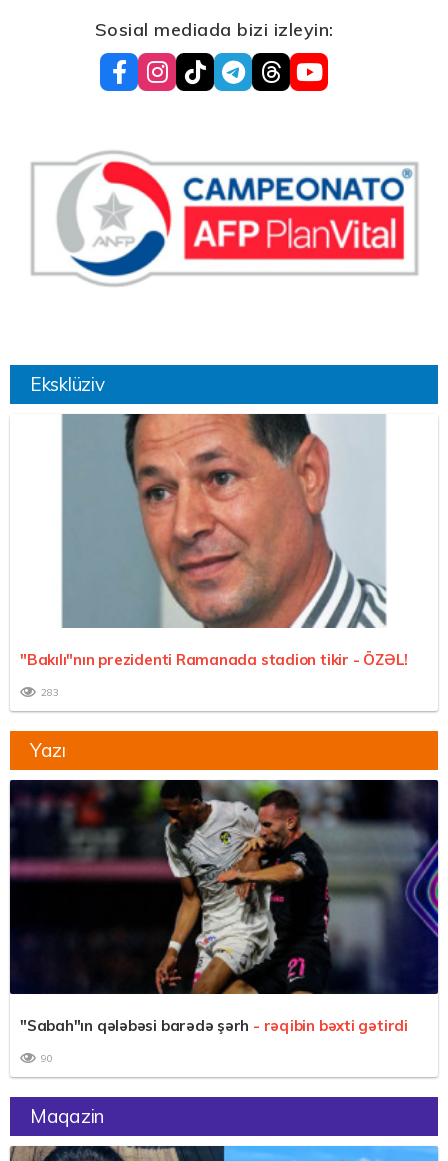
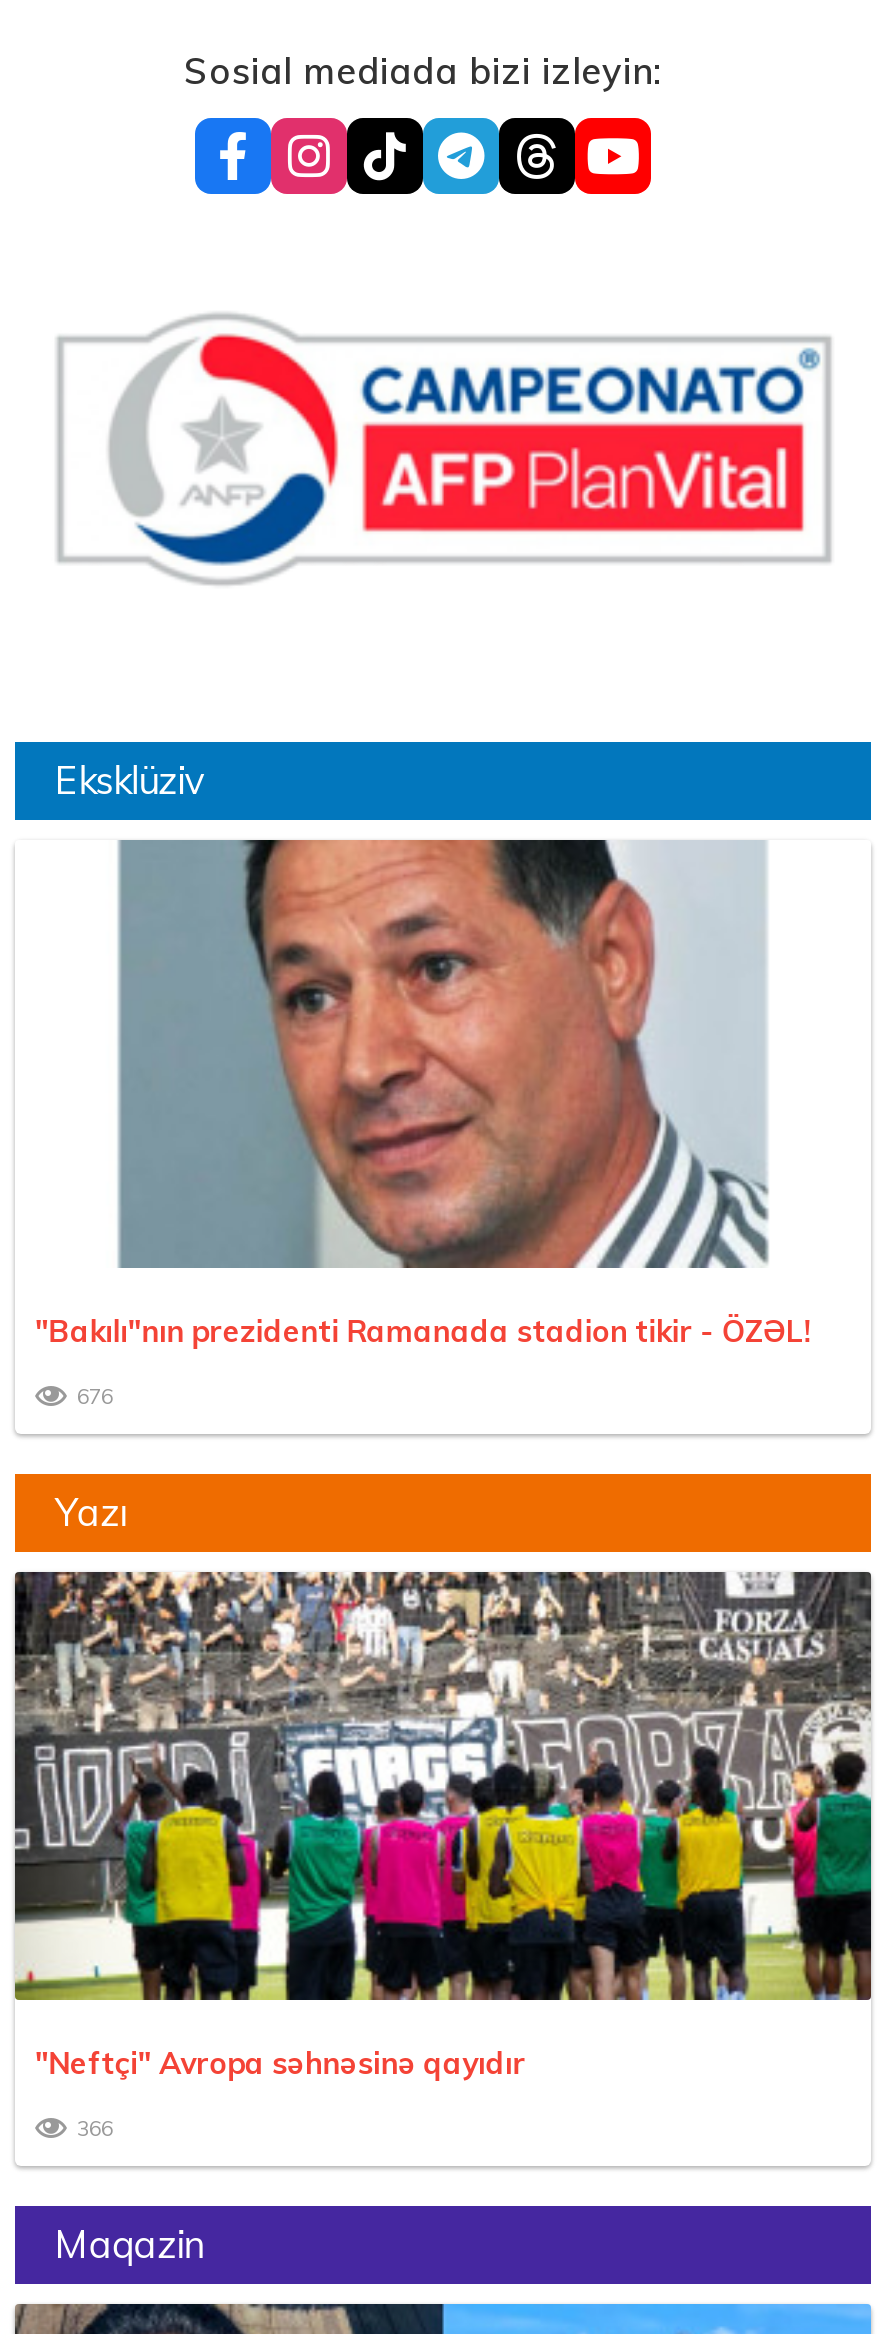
[41,686,59,699] 283 -> [77,1383,113,1409] 676
[9,779,439,1035] [image] | "Sabah"ın qələbəsi barədə şərh - rəqibin bəxti gətirdi -> [13,1570,873,2082] [image] | "Neftçi" Avropa səhnəsinə qayıdır
[41,1052,53,1065] 90 -> [77,2115,113,2141] 366

